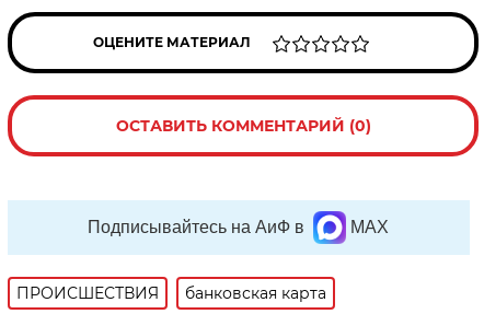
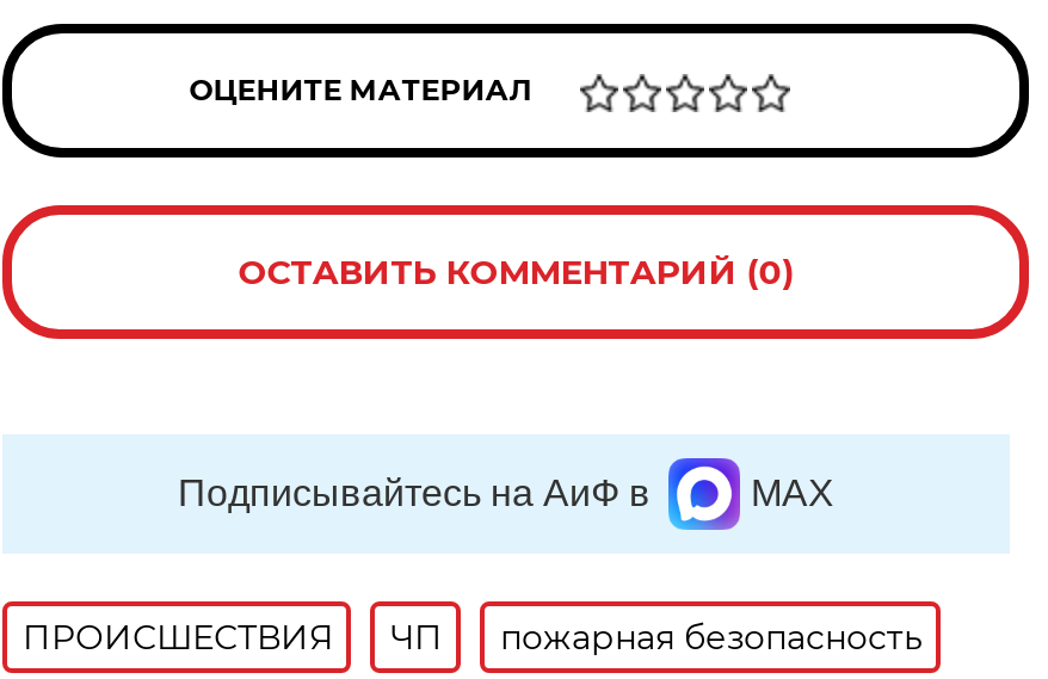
[185,283,327,303] банковская карта -> [390,616,922,658] ЧП | пожарная безопасность

